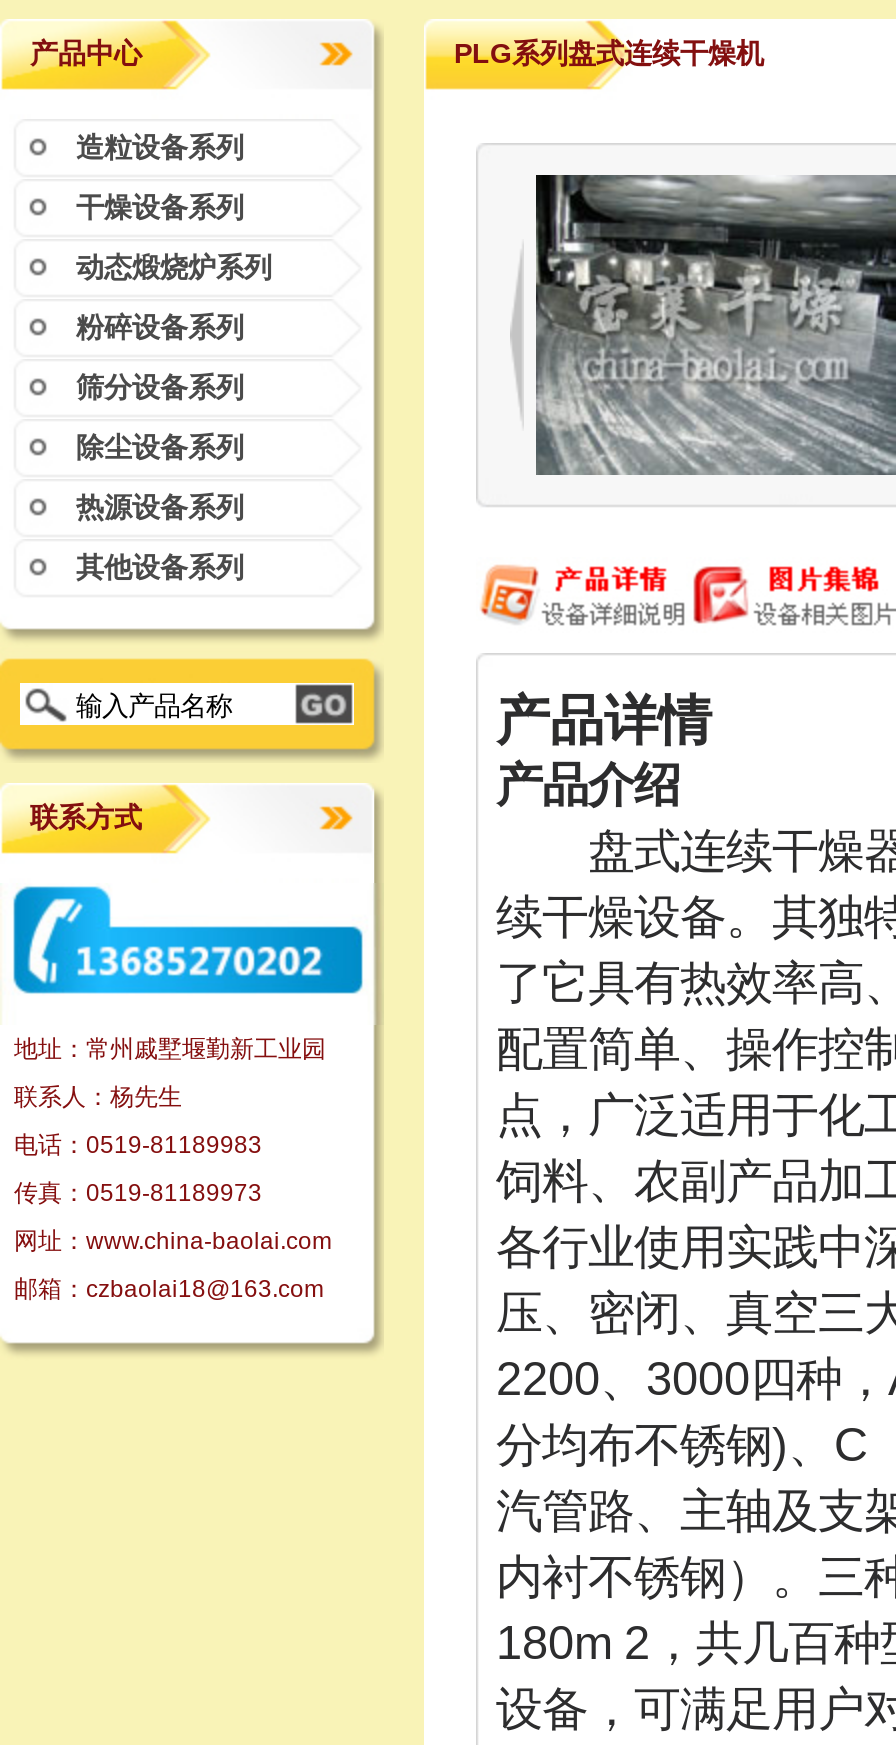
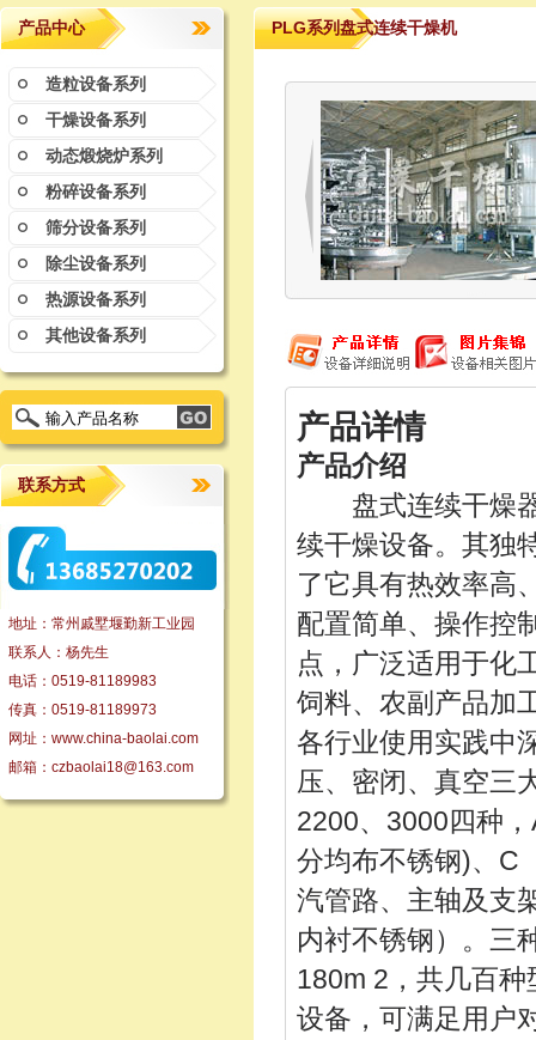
[534,175,890,477] [image] -> [319,99,532,280] [image]

